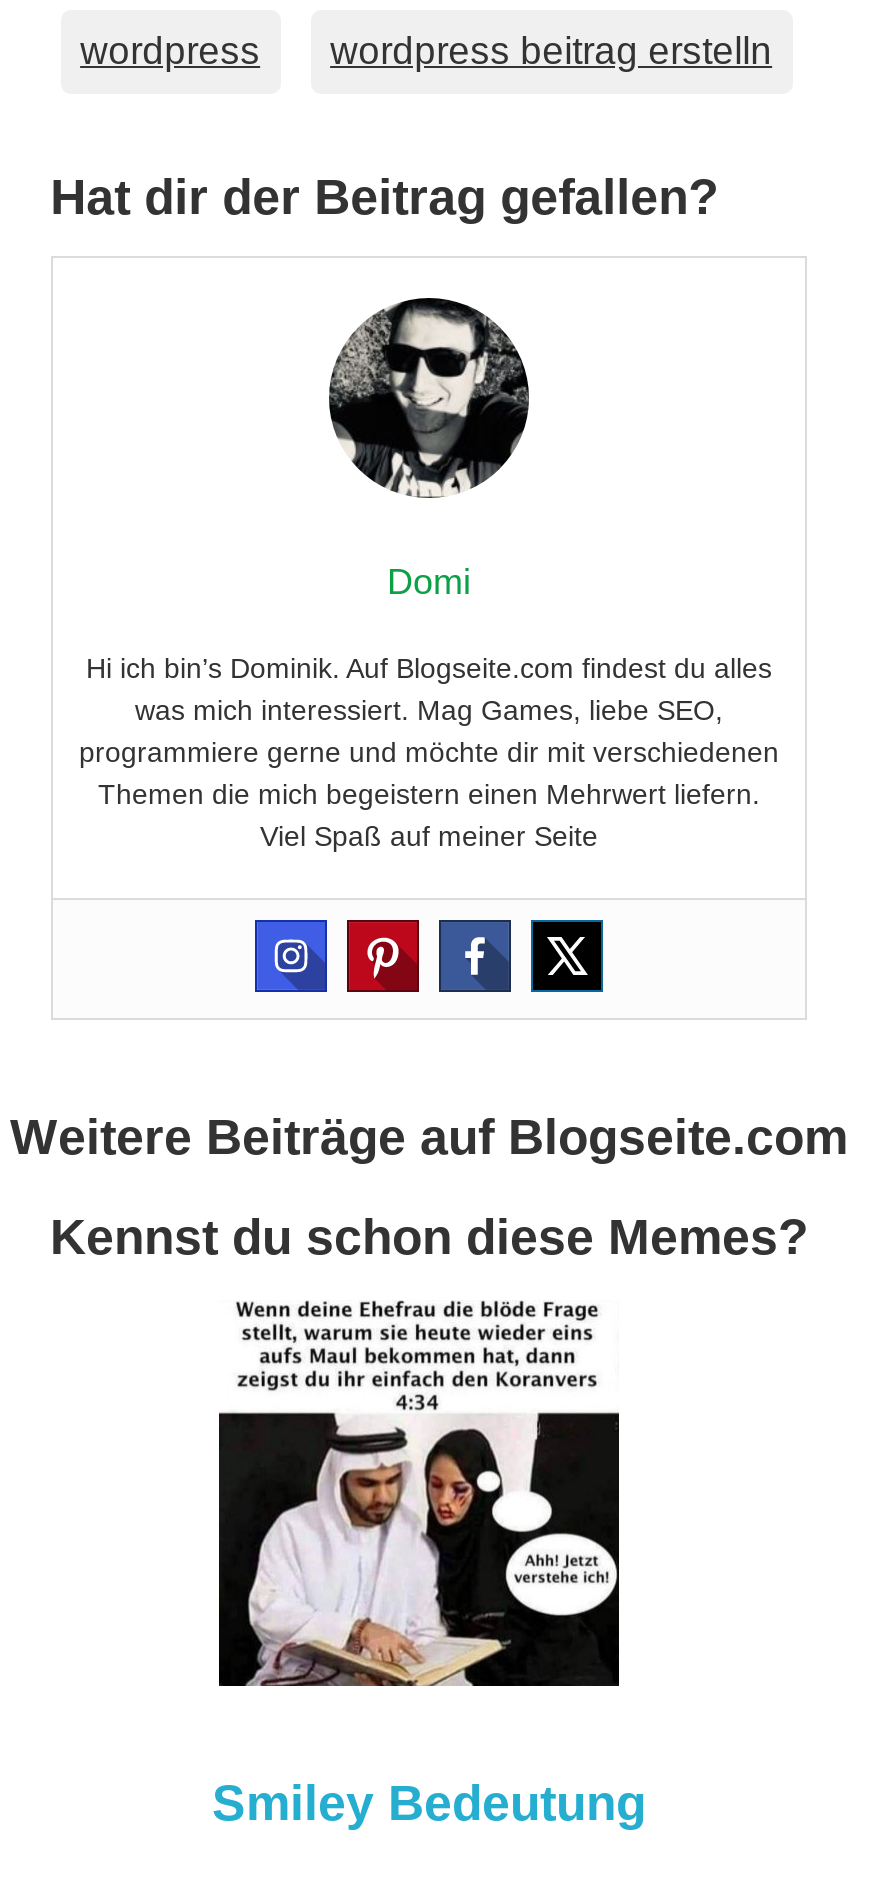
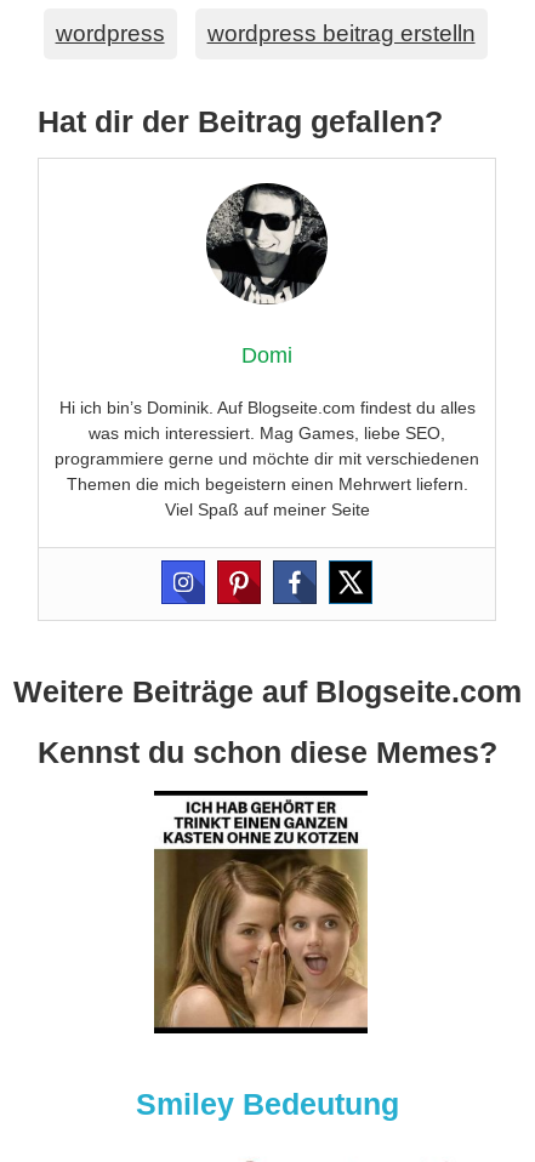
[217,1300,621,1688] [image] -> [140,790,382,1035] [image]

